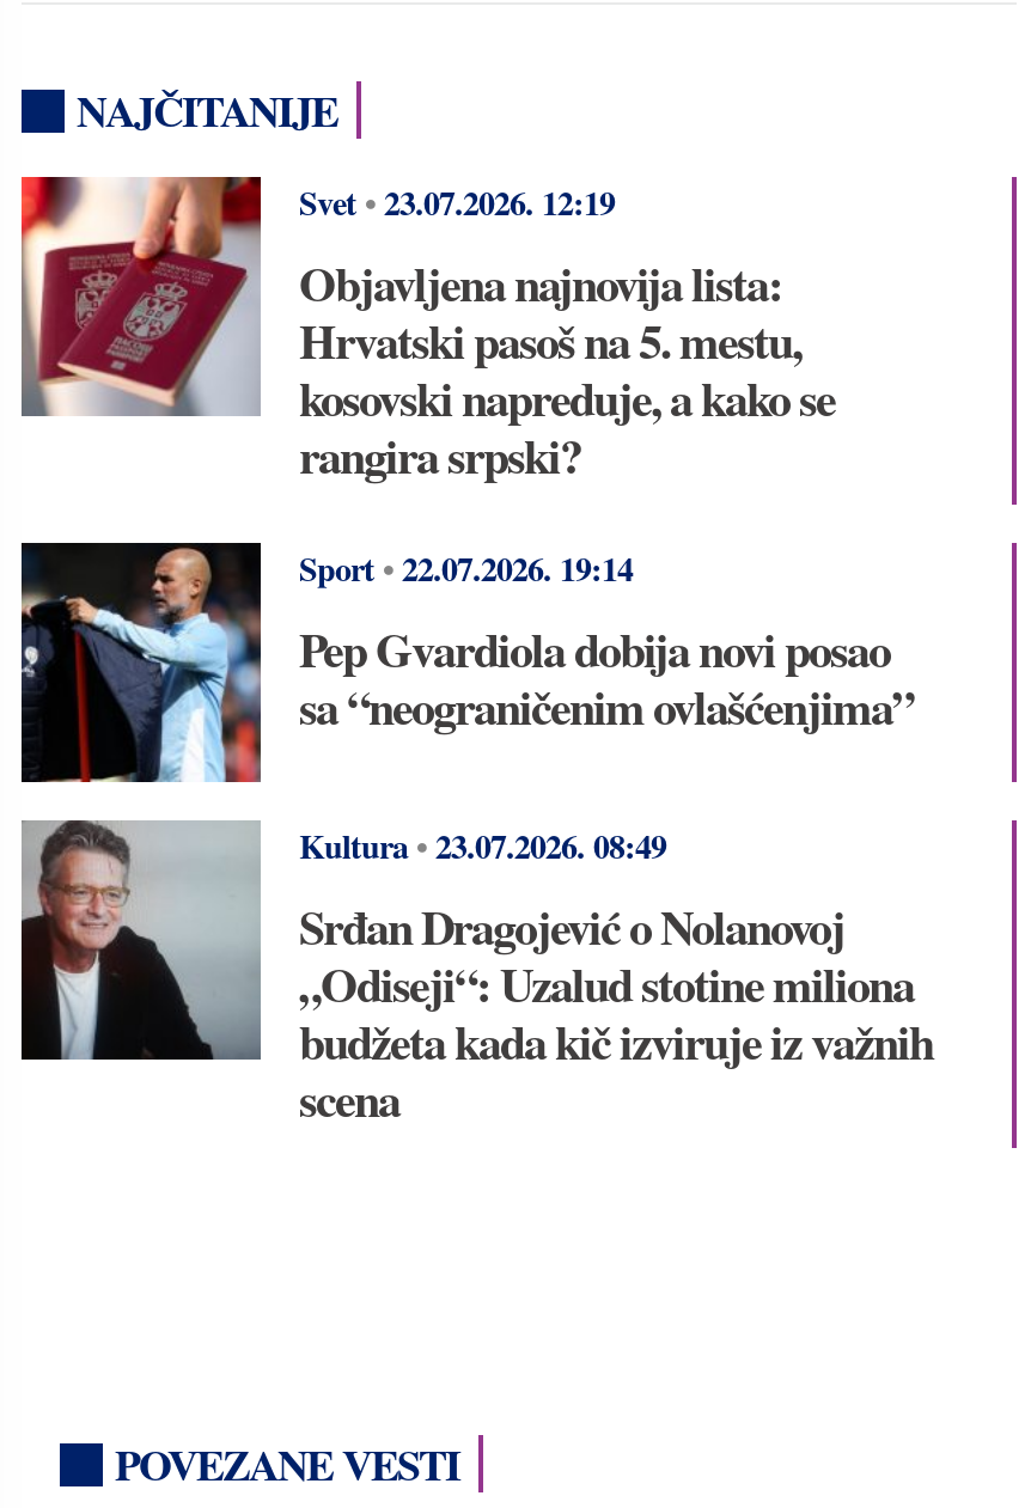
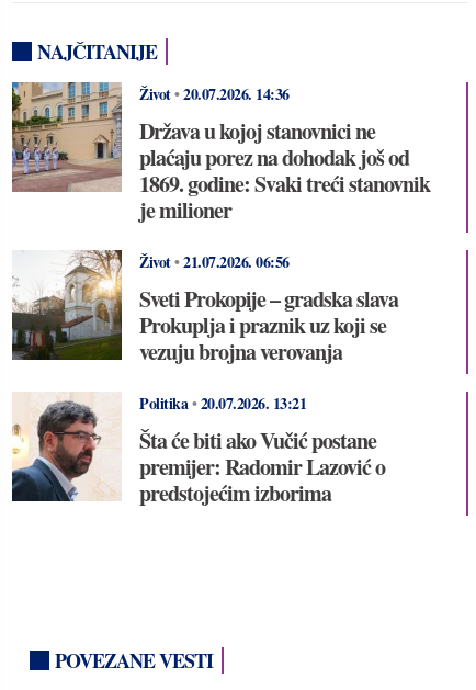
[19,175,835,491] [image] | Svet •23.07.2026. 12:19 | Objavljena najnovija lista: | Hrvatski pasoš na 5. mestu, | kosovski napreduje, a kako se | rangira srpski? -> [11,81,430,226] [image] | Život •20.07.2026. 14:36 | Država u kojoj stanovnici ne | plaćaju porez na dohodak još od | 1869. godine: Svaki treći stanovnik | je milioner
[19,541,914,784] [image] | Sport •22.07.2026. 19:14 | Pep Gvardiola dobija novi posao | sa “neograničenim ovlašćenjima” -> [11,249,398,368] [image] | Život • 21.07.2026. 06:56 | Sveti Prokopije – gradska slava | Prokuplja i praznik uz koji se | vezuju brojna verovanja
[19,818,933,1134] [image] | Kultura •23.07.2026. 08:49 | Srđan Dragojević o Nolanovoj | „Odiseji“: Uzalud stotine miliona | budžeta kada kič izviruje iz važnih | scena -> [11,377,385,509] [image] | Politika • 20.07.2026. 13:21 | Šta će biti ako Vučić postane | premijer: Radomir Lazović o | predstojećim izborima

